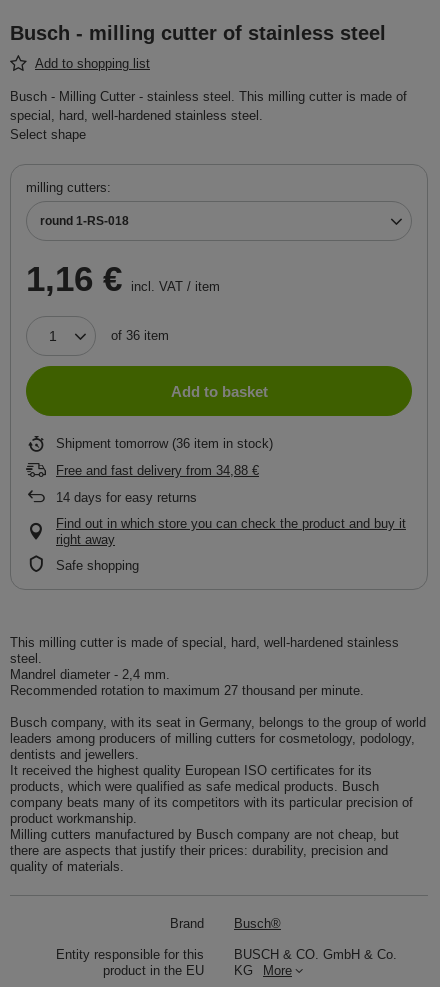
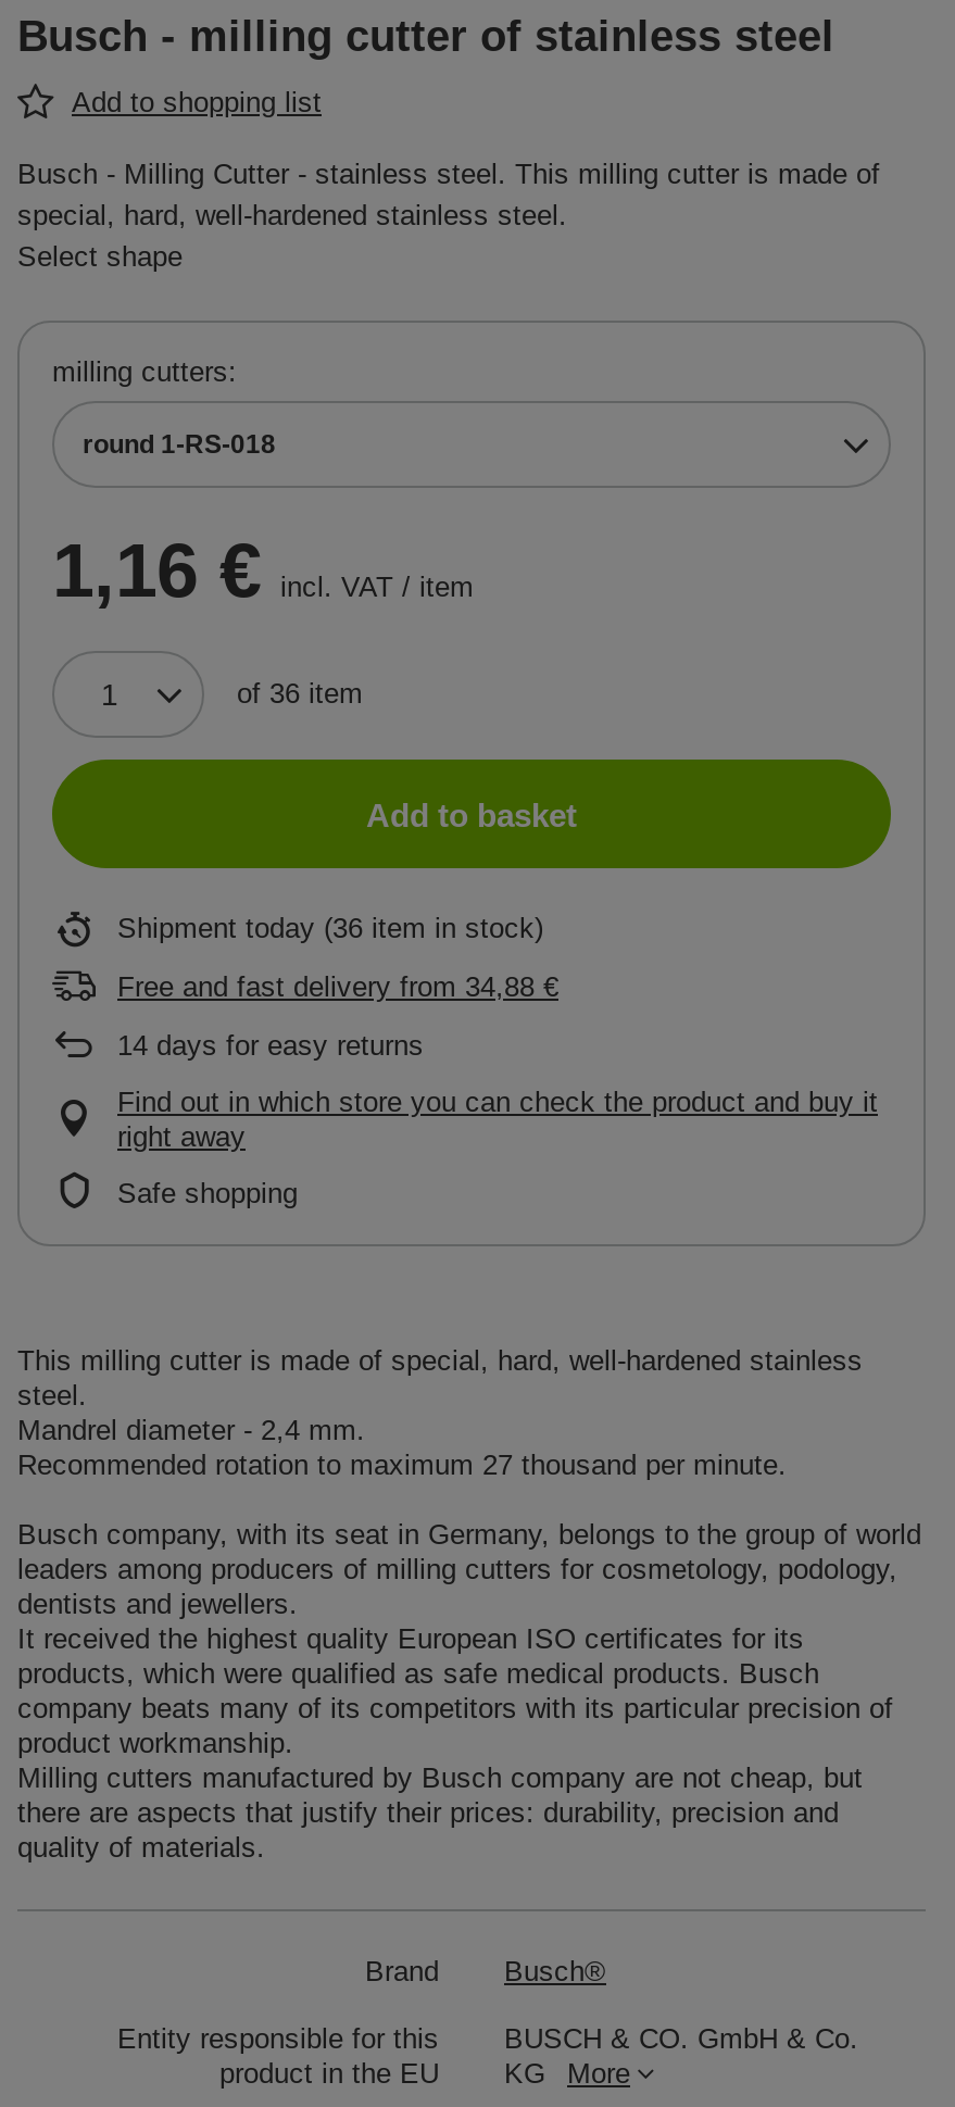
[56,436,273,451] Shipment tomorrow (36 item in stock) -> [117,912,543,945] Shipment today (36 item in stock)

